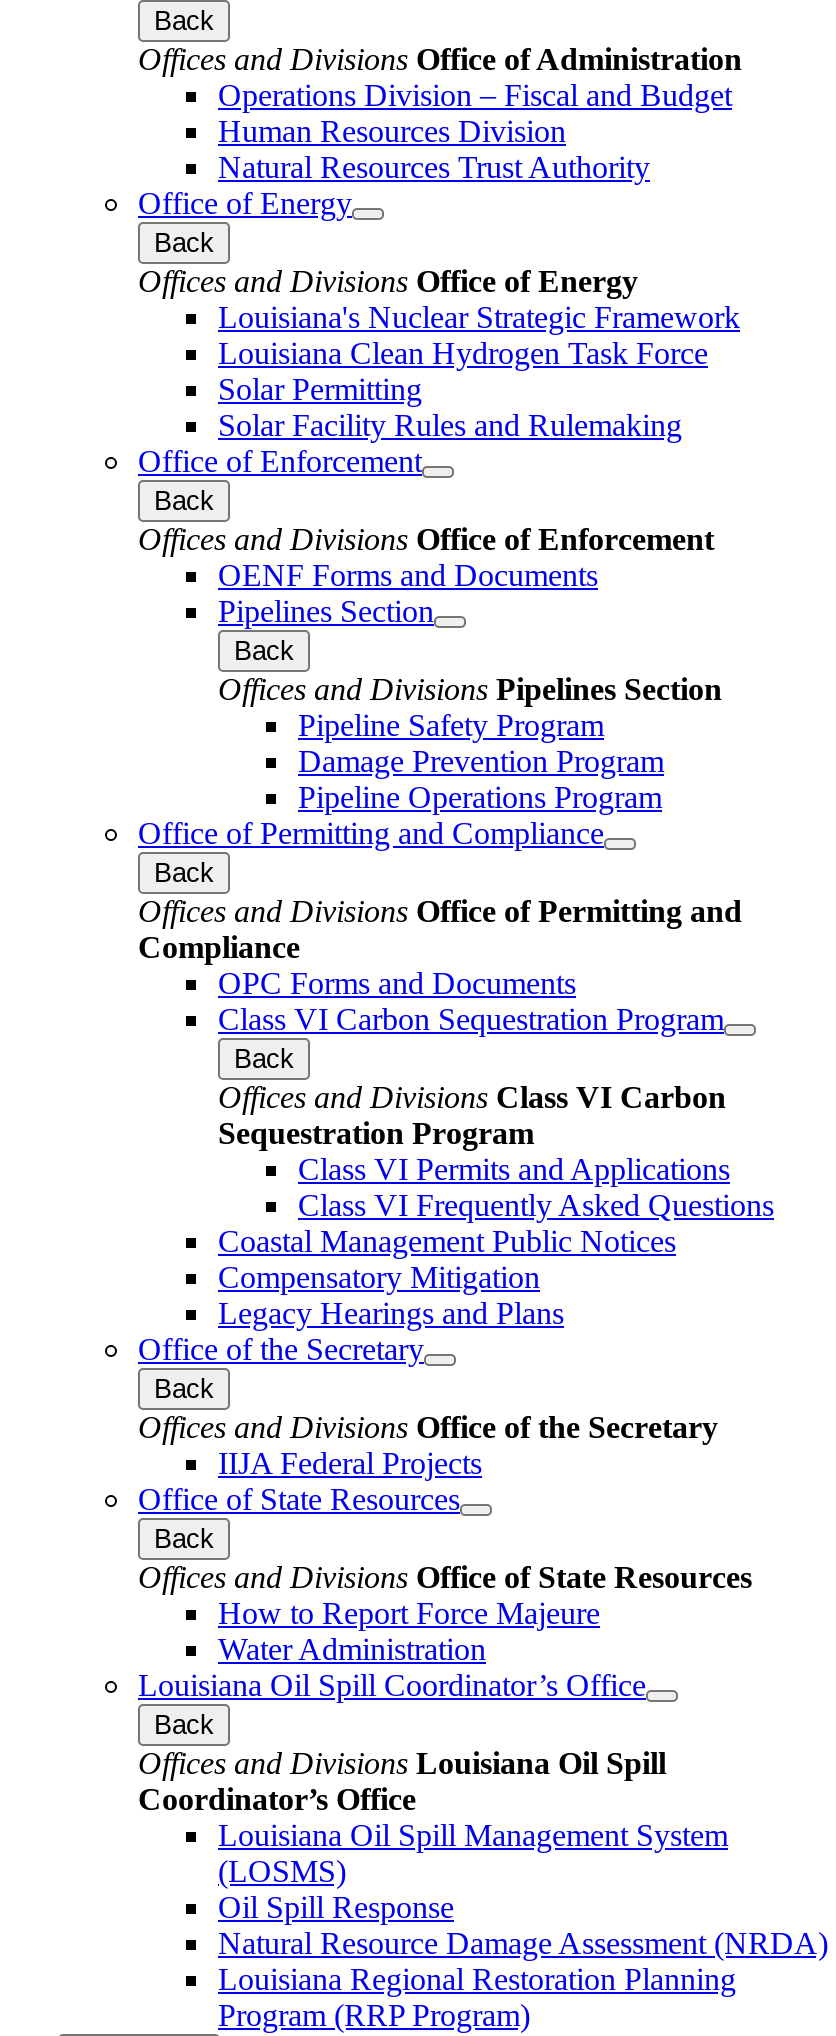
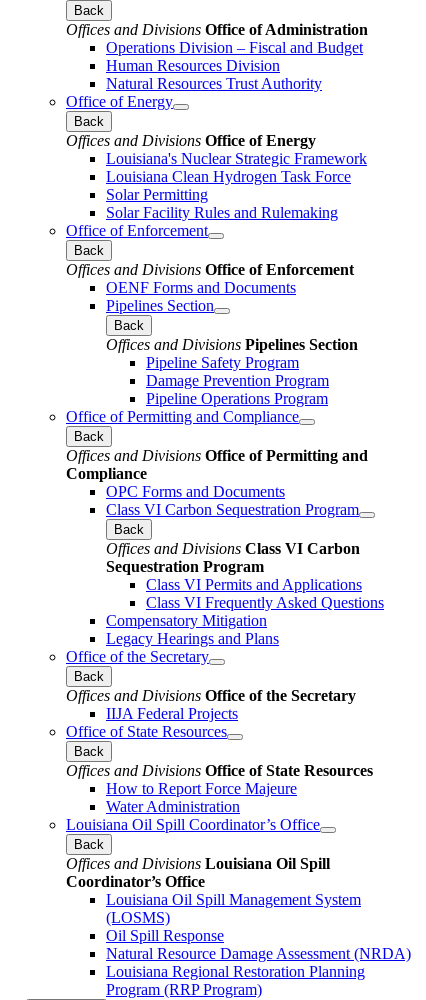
[218,1223,676,1257] Coastal Management Public Notices -> none

